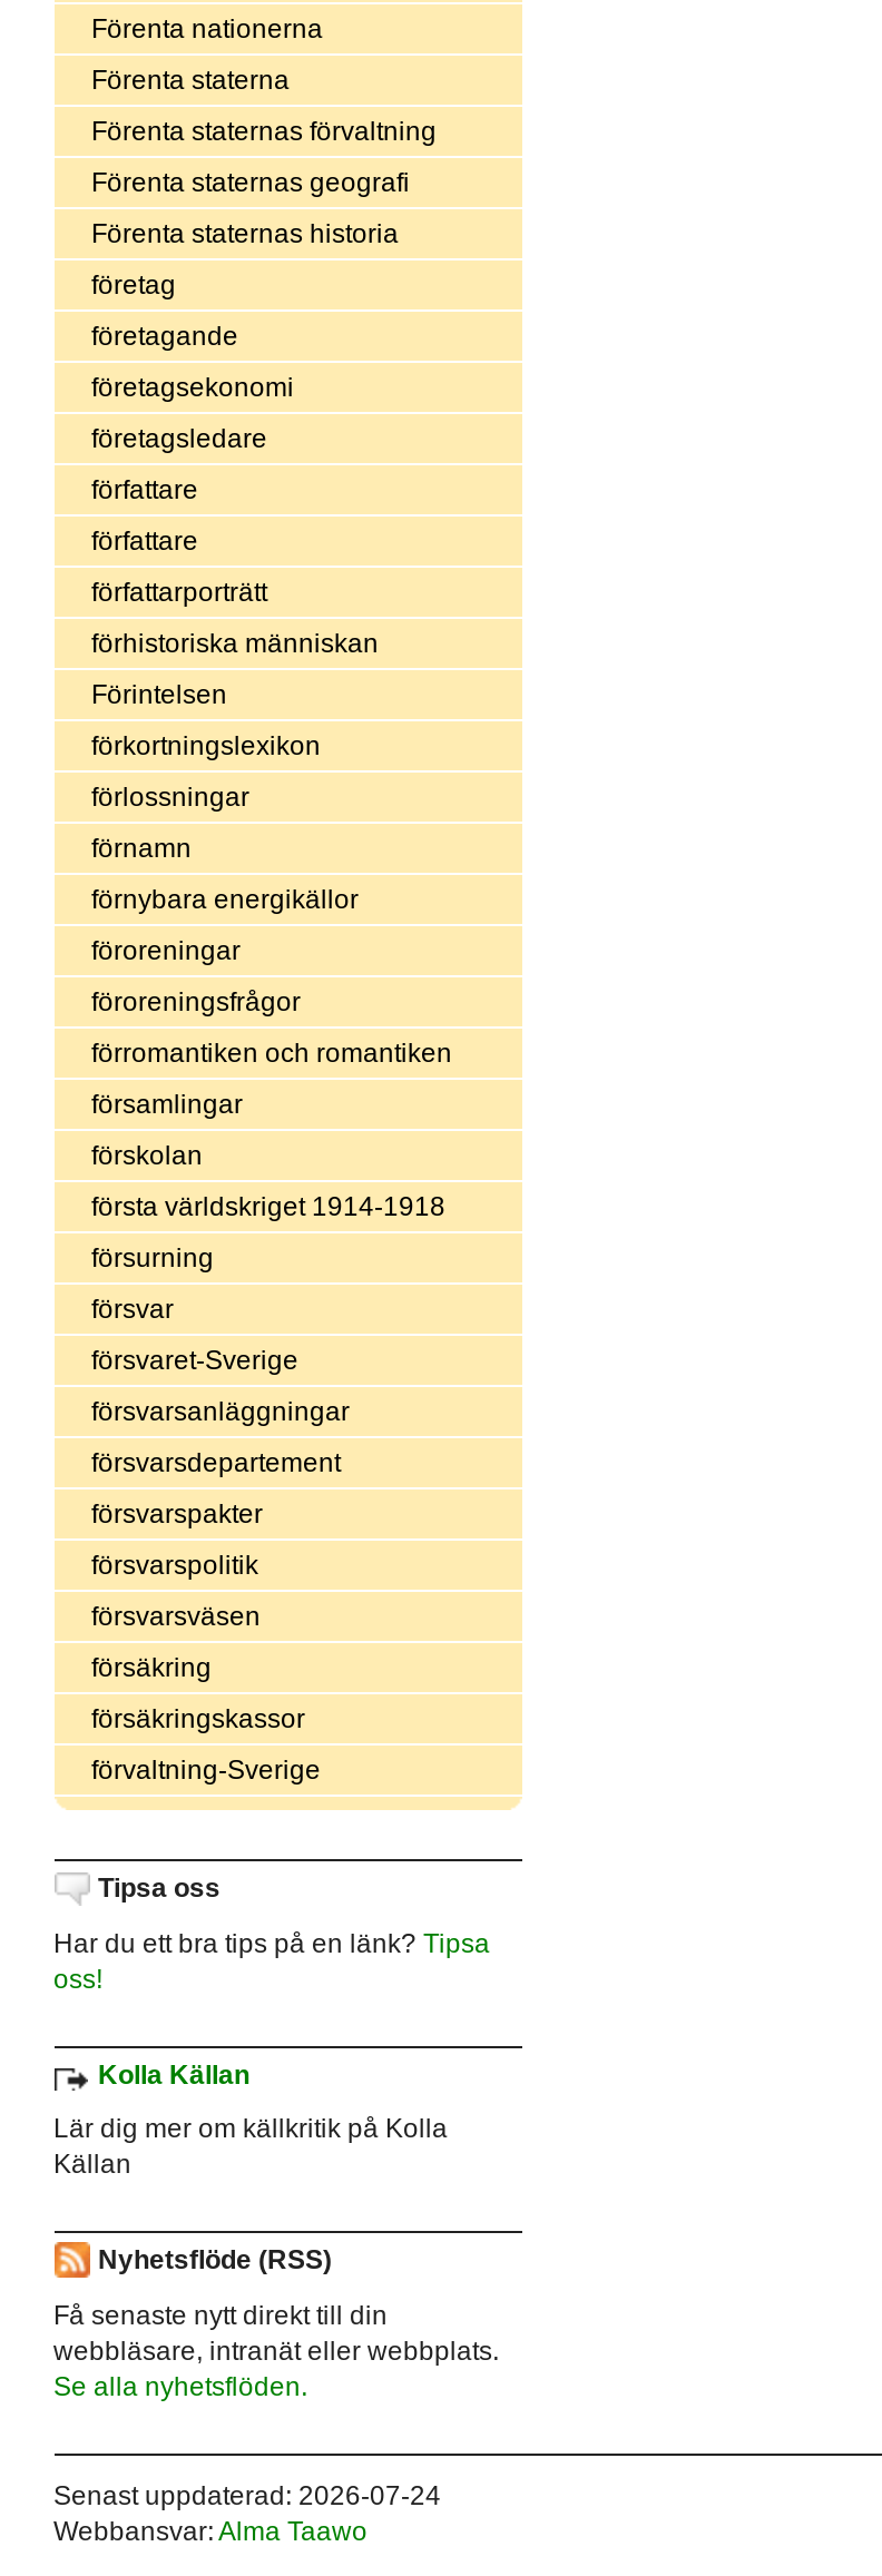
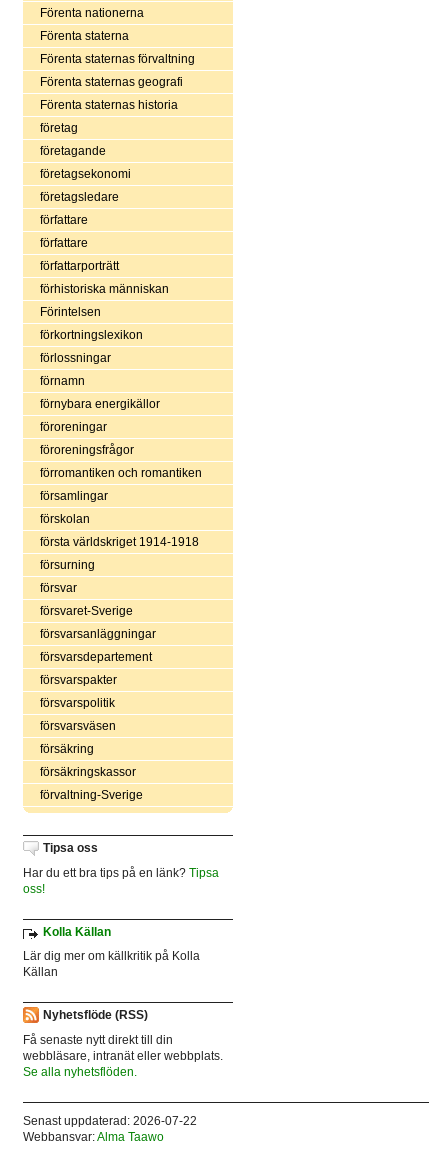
[53,2480,441,2511] Senast uppdaterad: 2026-07-24 -> [22,1114,196,1128] Senast uppdaterad: 2026-07-22

